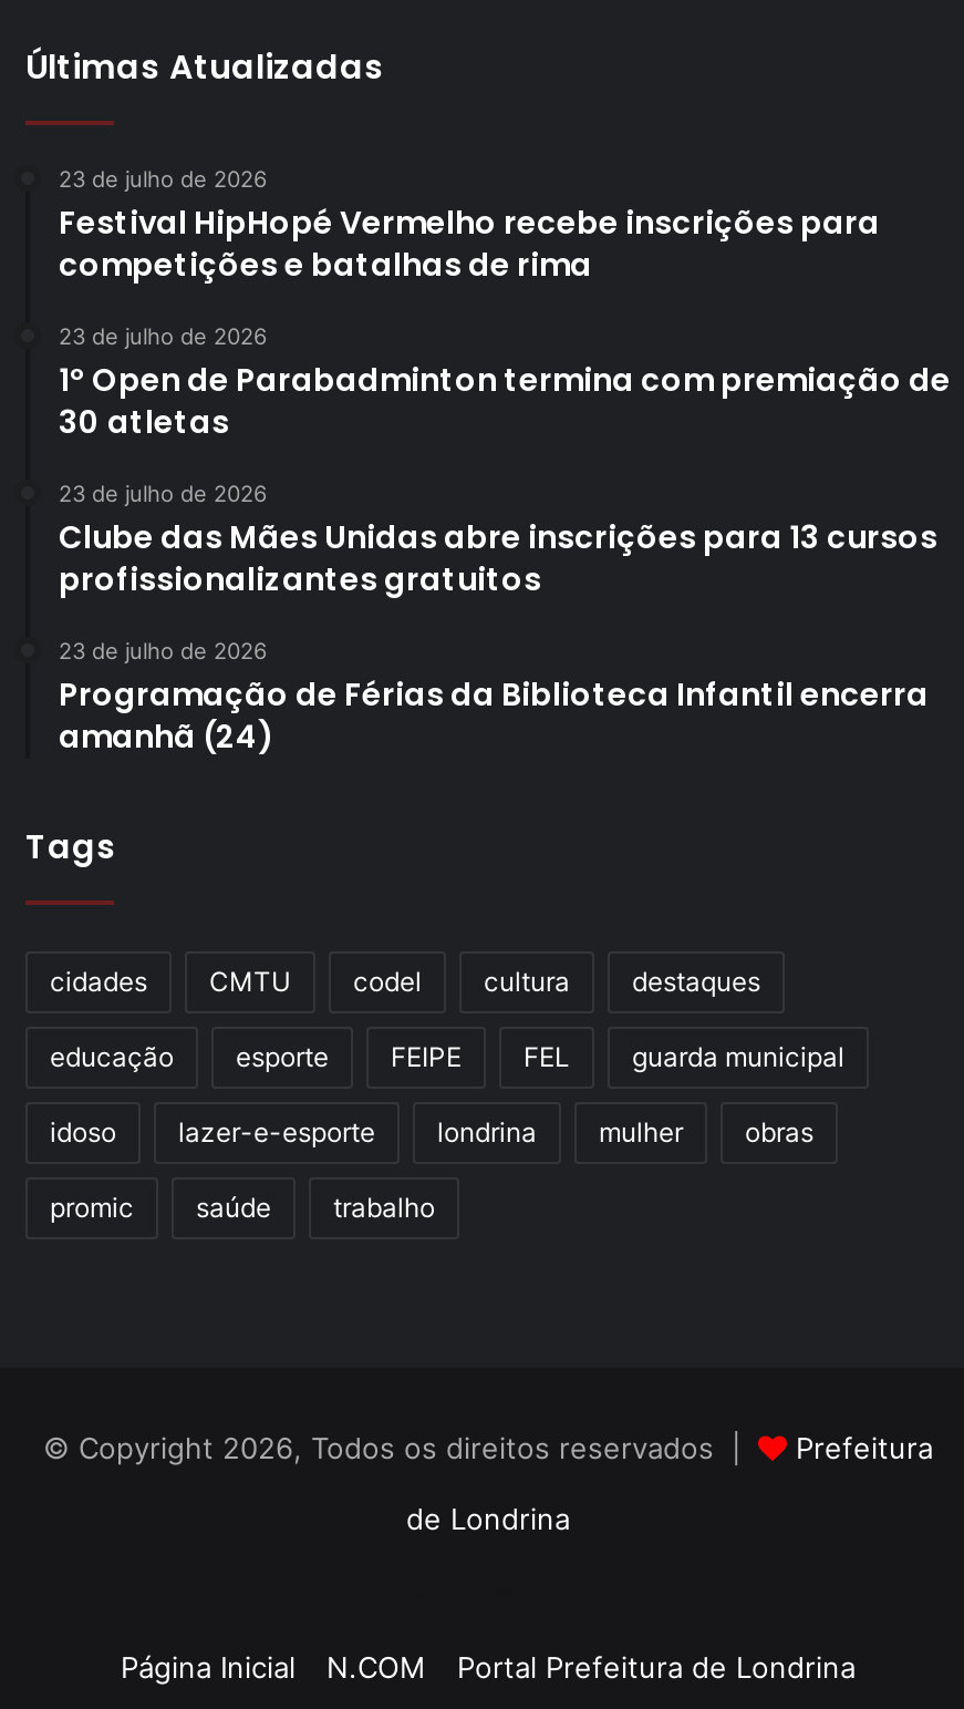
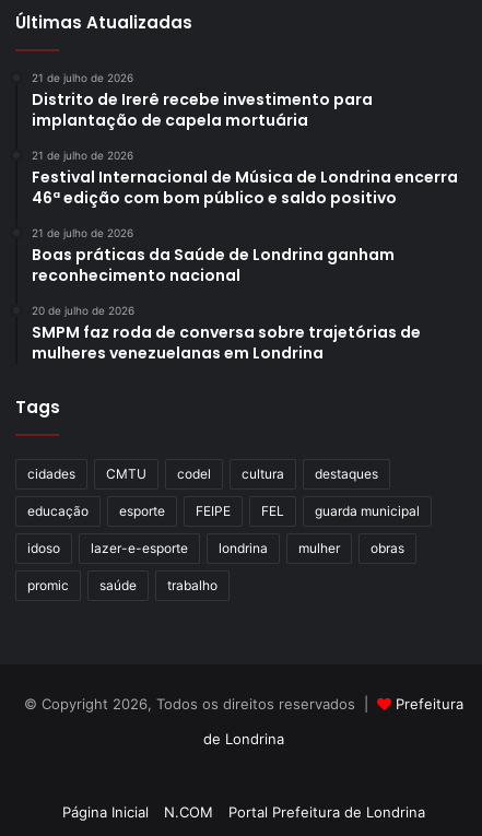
[59,165,880,287] 23 de julho de 2026 | Festival HipHopé Vermelho recebe inscrições para | competições e batalhas de rima -> [32,71,373,131] 21 de julho de 2026 | Distrito de Irerê recebe investimento para | implantação de capela mortuária
[59,323,951,444] 23 de julho de 2026 | 1º Open de Parabadminton termina com premiação de | 30 atletas -> [32,149,458,209] 21 de julho de 2026 | Festival Internacional de Música de Londrina encerra | 46ª edição com bom público e saldo positivo
[59,480,937,602] 23 de julho de 2026 | Clube das Mães Unidas abre inscrições para 13 cursos | profissionalizantes gratuitos -> [32,226,395,286] 21 de julho de 2026 | Boas práticas da Saúde de Londrina ganham | reconhecimento nacional
[59,637,929,759] 23 de julho de 2026 | Programação de Férias da Biblioteca Infantil encerra | amanhã (24) -> [32,304,421,364] 20 de julho de 2026 | SMPM faz roda de conversa sobre trajetórias de | mulheres venezuelanas em Londrina

